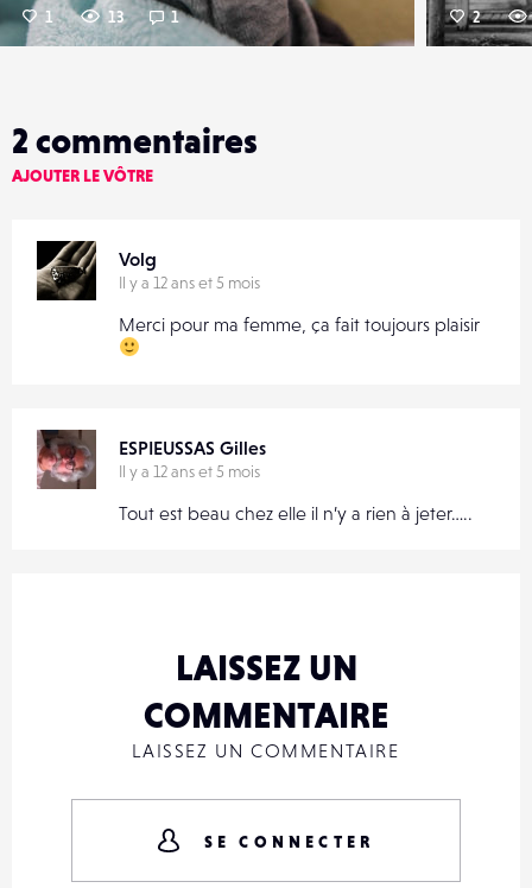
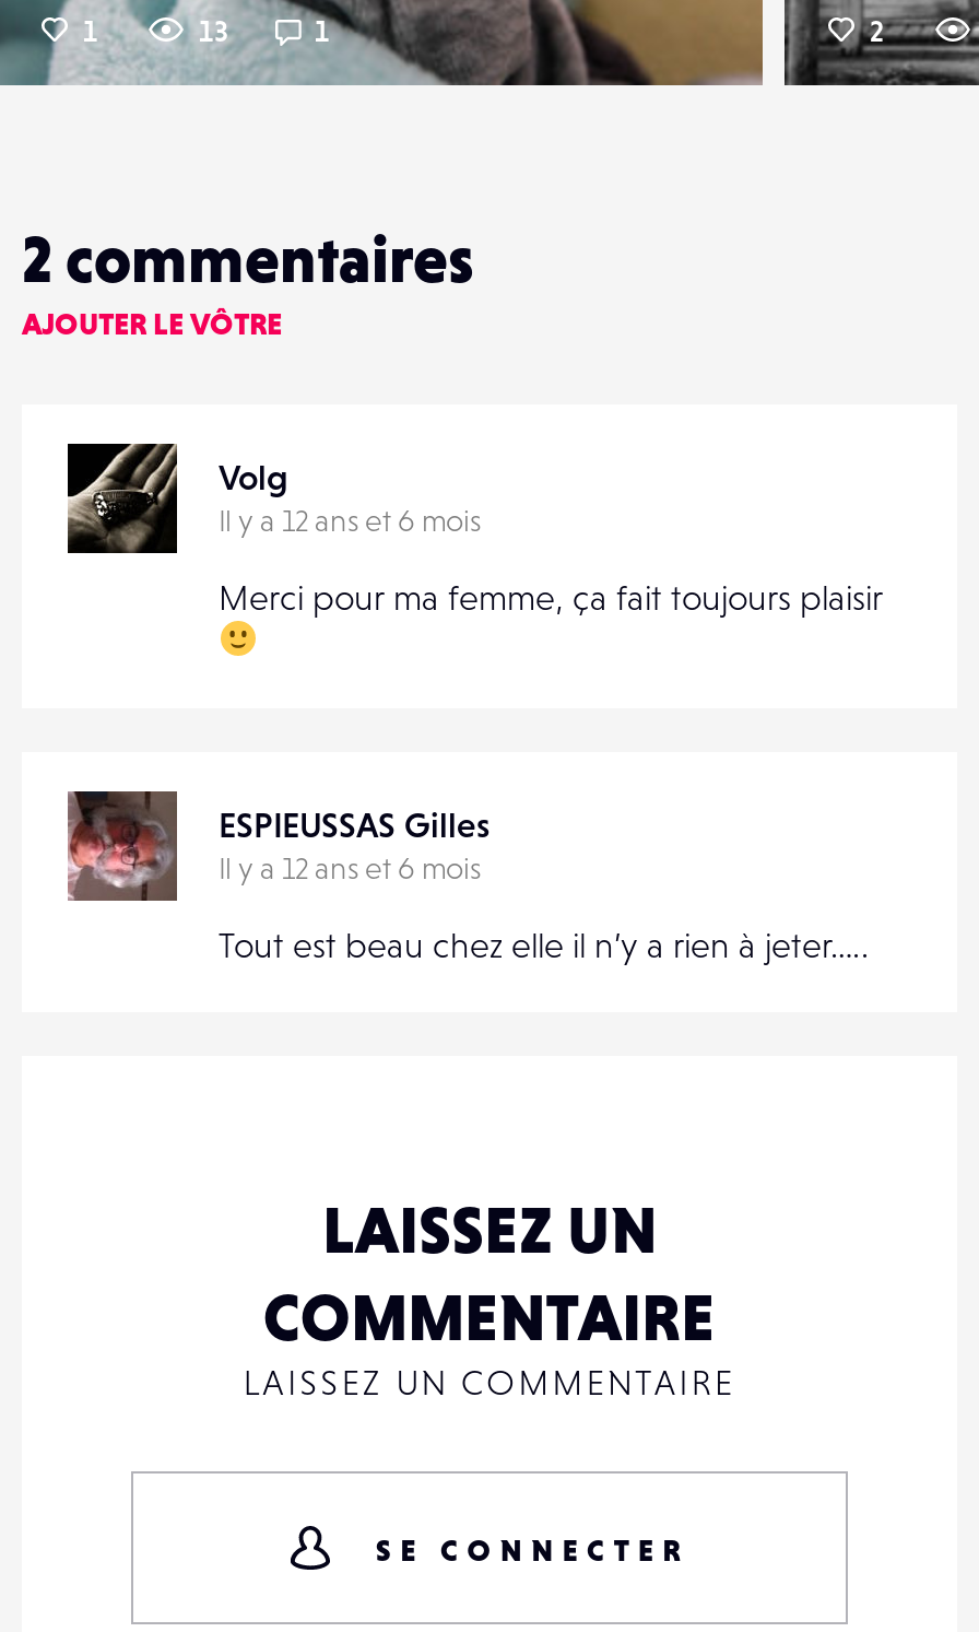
[119,273,260,292] Il y a 12 ans et 5 mois -> [219,502,481,537] Il y a 12 ans et 6 mois
[119,461,260,480] Il y a 12 ans et 5 mois -> [219,850,481,885] Il y a 12 ans et 6 mois

